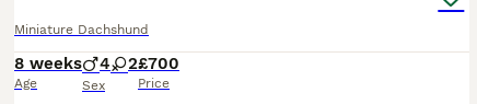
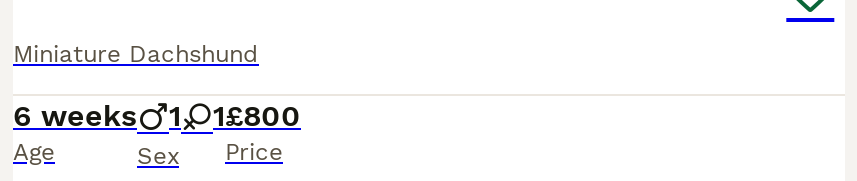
[14,54,82,73] 8 weeks -> [13,98,137,134] 6 weeks
[100,54,110,73] 4 -> [169,98,181,134] 1
[128,54,138,73] 2 -> [213,98,225,134] 1
[138,54,179,73] £700 -> [225,98,301,134] £800

